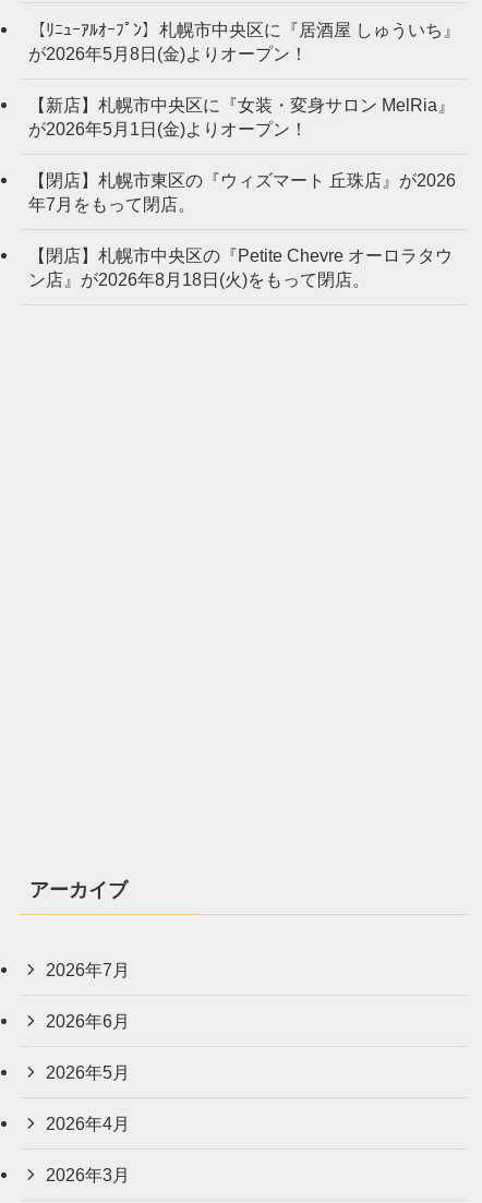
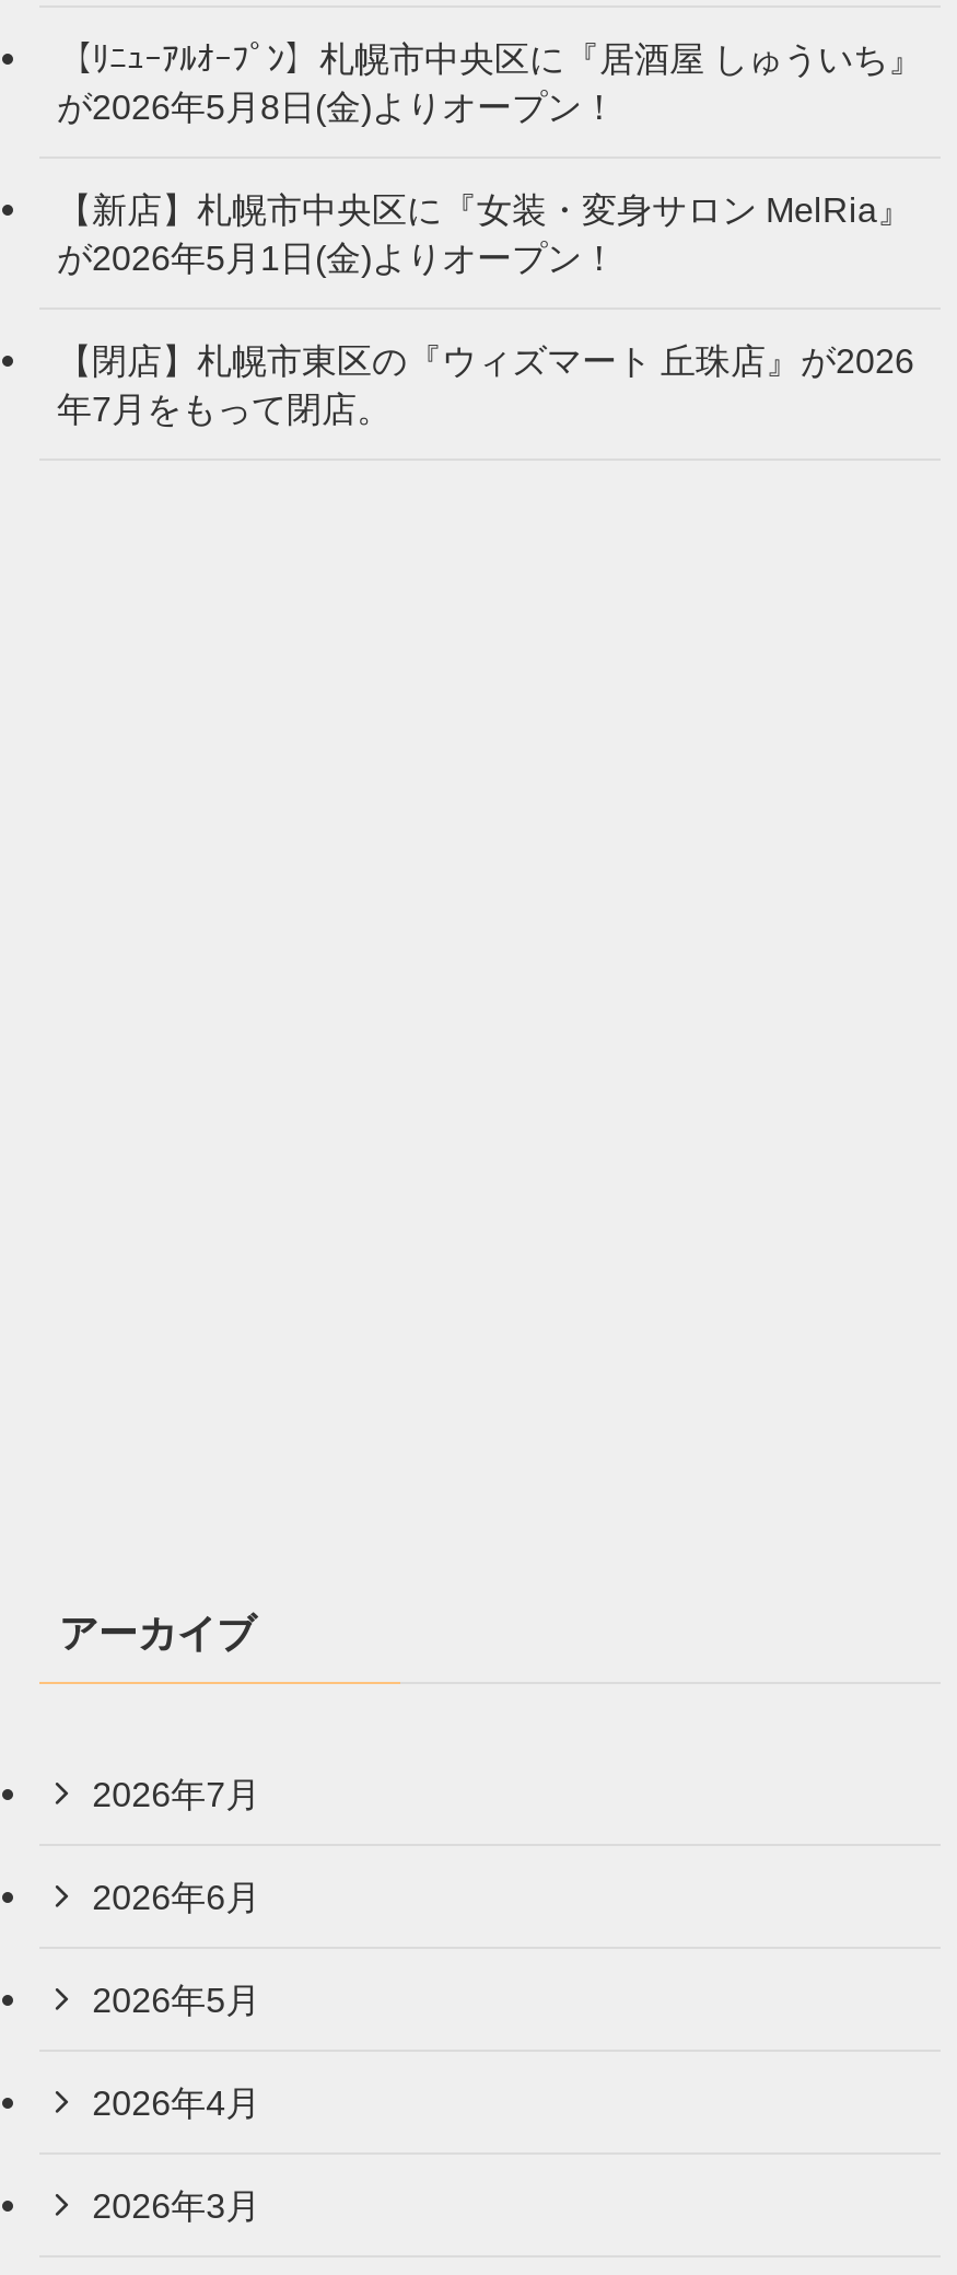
[28,246,453,289] 【閉店】札幌市中央区の『Petite Chevre オーロラタウ | ン店』が2026年8月18日(火)をもって閉店。 -> none

